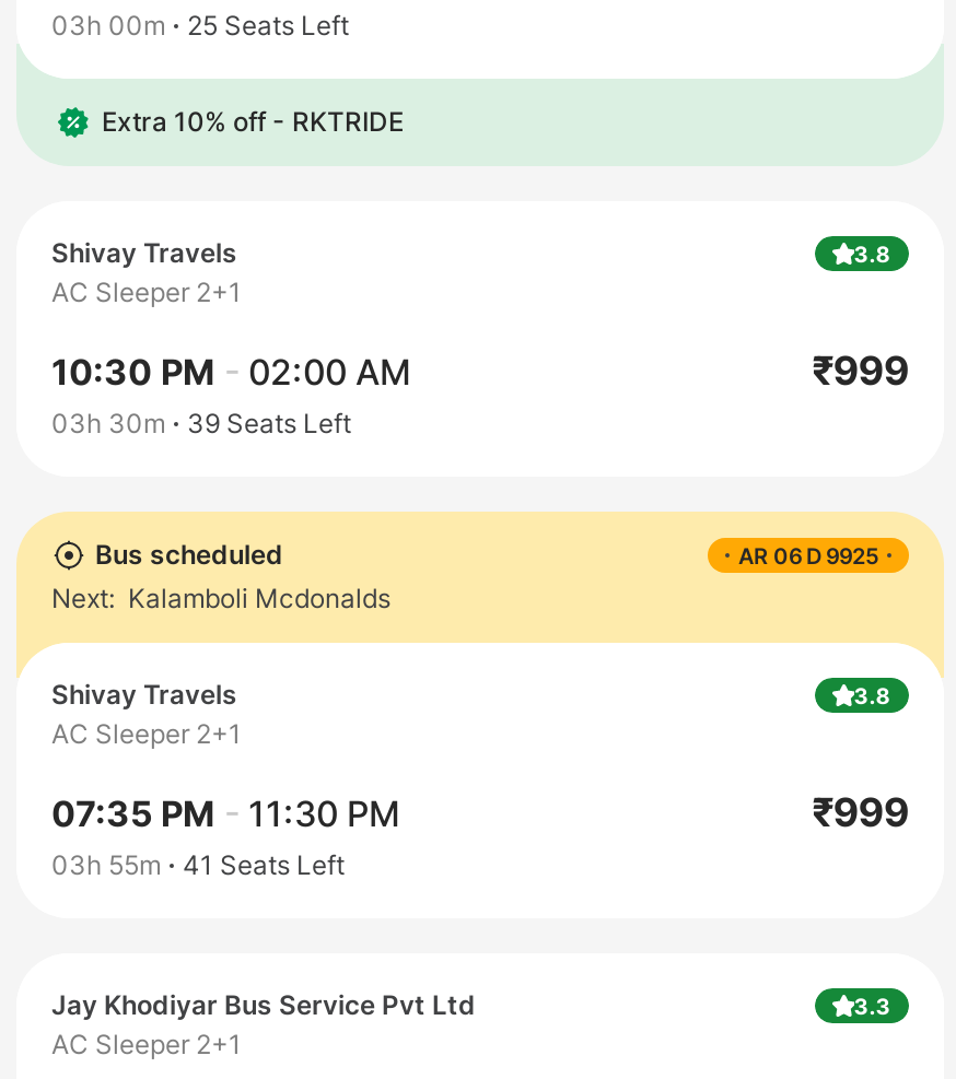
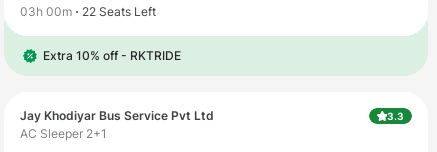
[51,9,349,42] 03h 00m 25 Seats Left -> [20,4,156,19] 03h 00m 22 Seats Left
[51,236,909,439] Shivay Travels | 3.8 | AC Sleeper 2+1 | 10:30 PM - 02:00 AM | ₹999 | 03h 30m | 39 Seats Left -> none
[14,509,946,881] [image] | Bus scheduled | AR 06 D 9925 | Next: Kalamboli Mcdonalds | Shivay Travels | 3.8 | AC Sleeper 2+1 | 07:35 PM - 11:30 PM | ₹999 | 03h 55m | 41 Seats Left -> none

